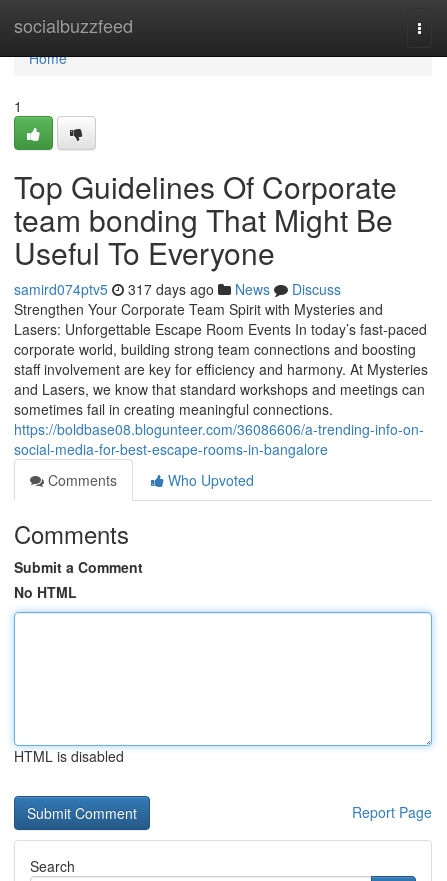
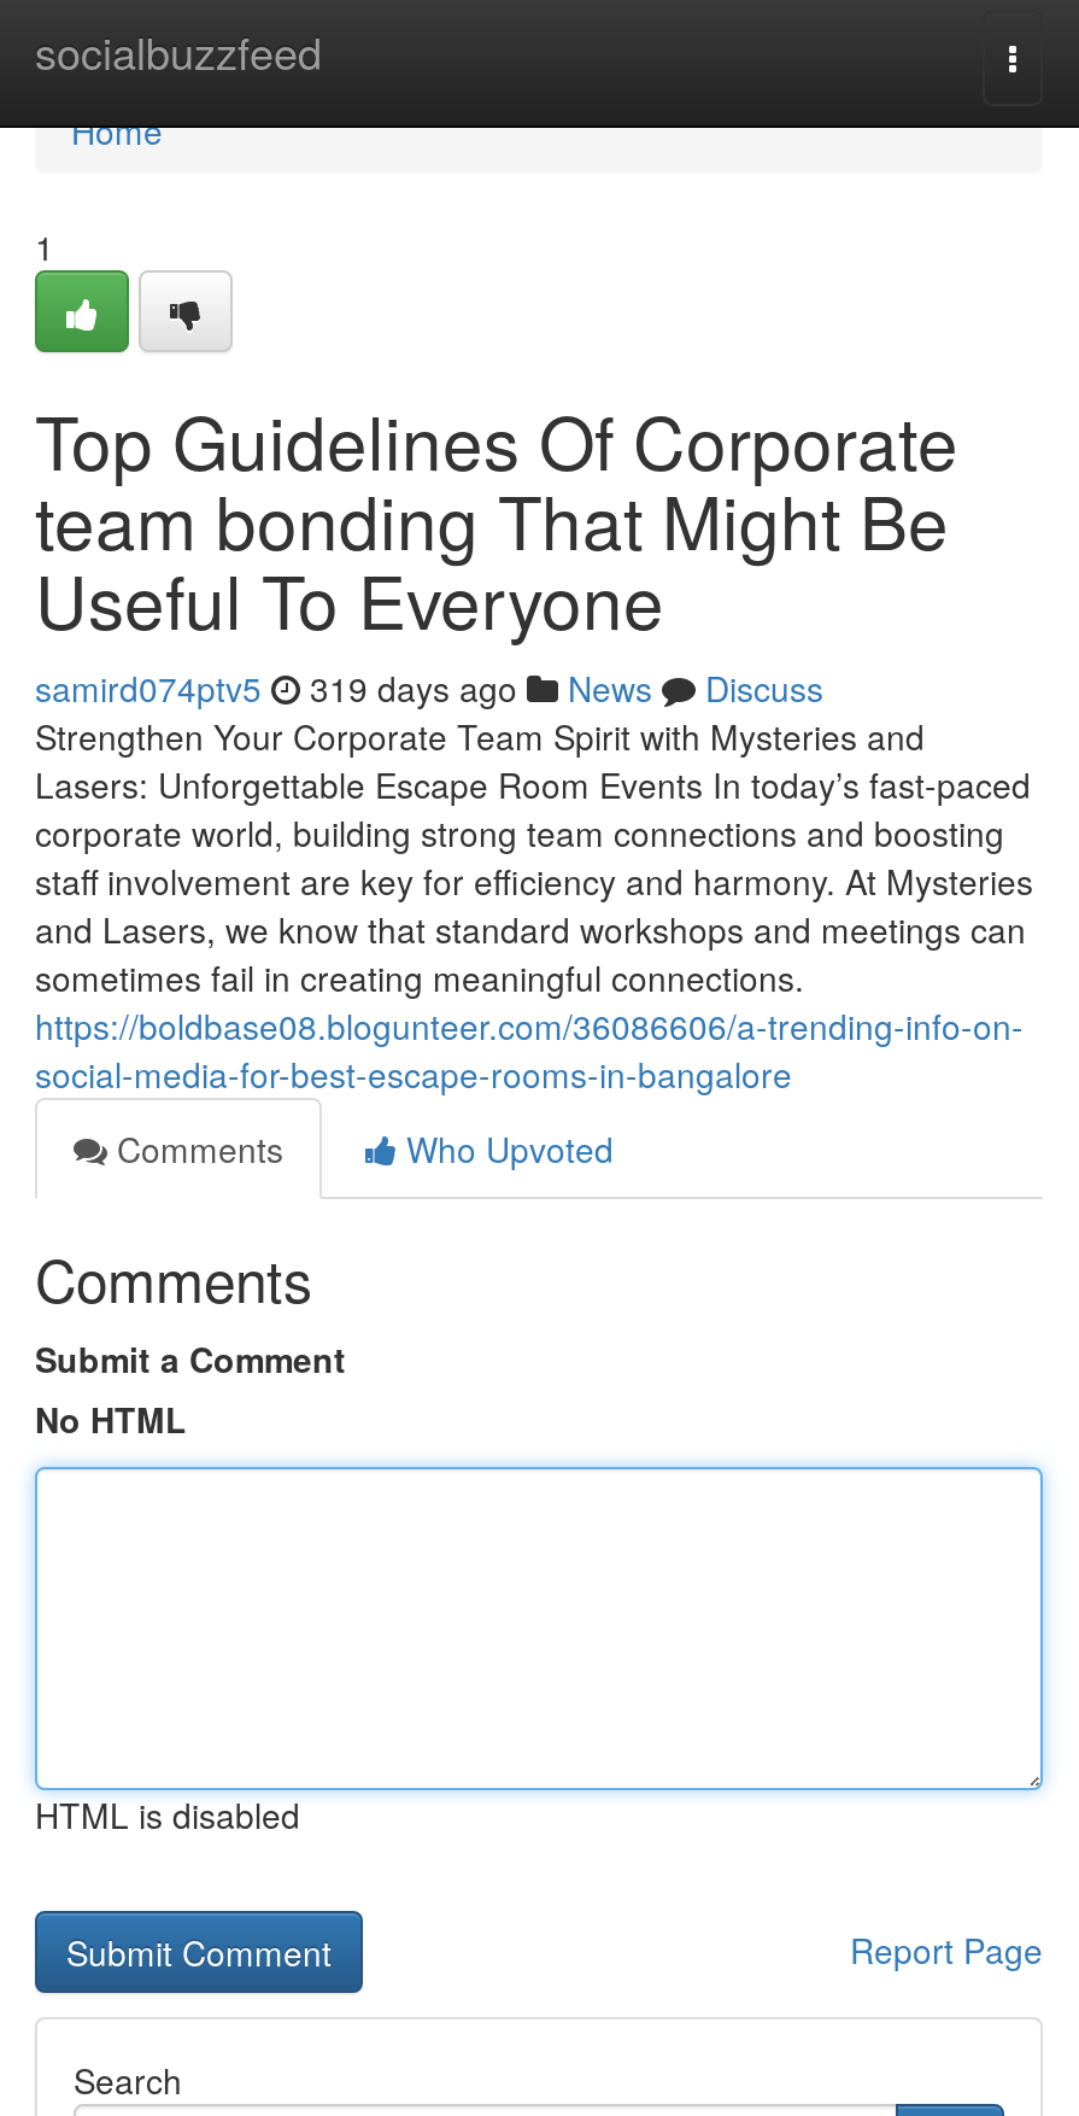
[14,279,341,299] samird074ptv5 317 days ago News Discuss -> [35,664,823,712] samird074ptv5 319 days ago News Discuss

